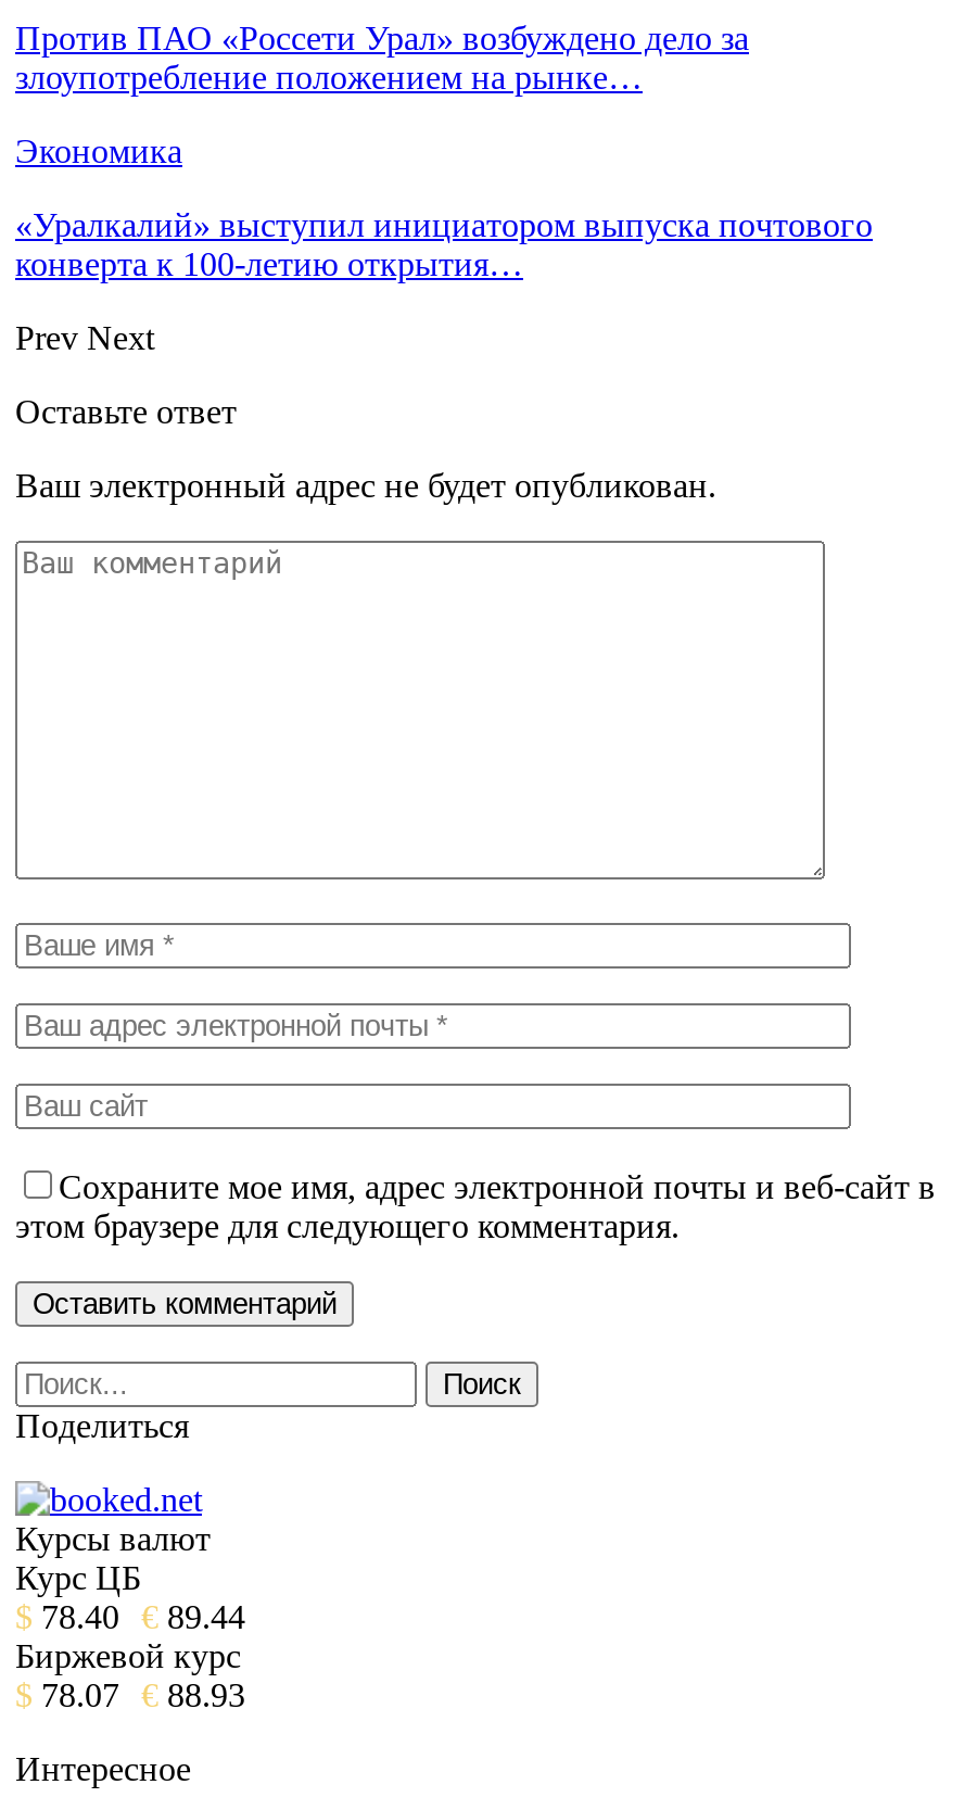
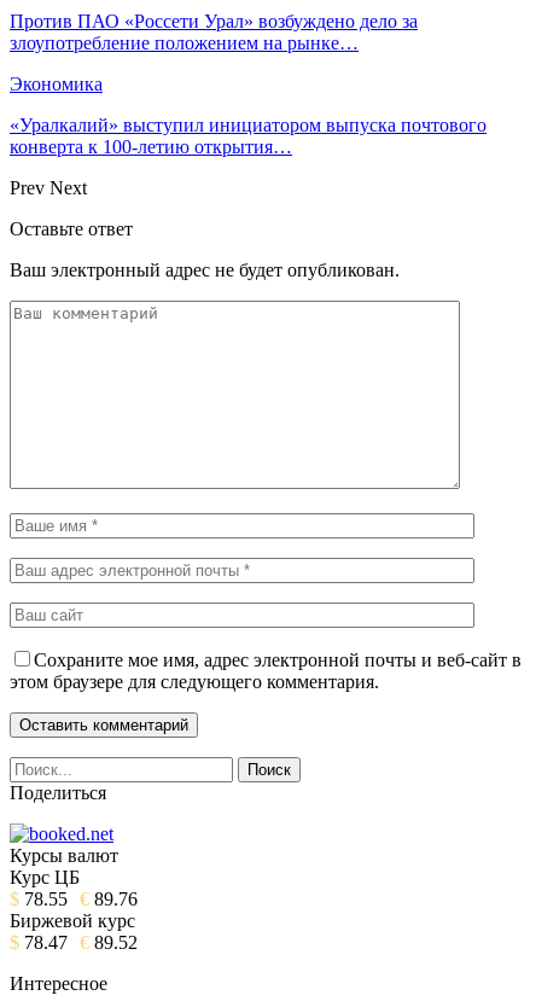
[15,1598,245,1635] $ 78.40 € 89.44 -> [10,888,138,909] $ 78.55 € 89.76
[15,1676,245,1713] $ 78.07 € 88.93 -> [10,932,138,952] $ 78.47 € 89.52

